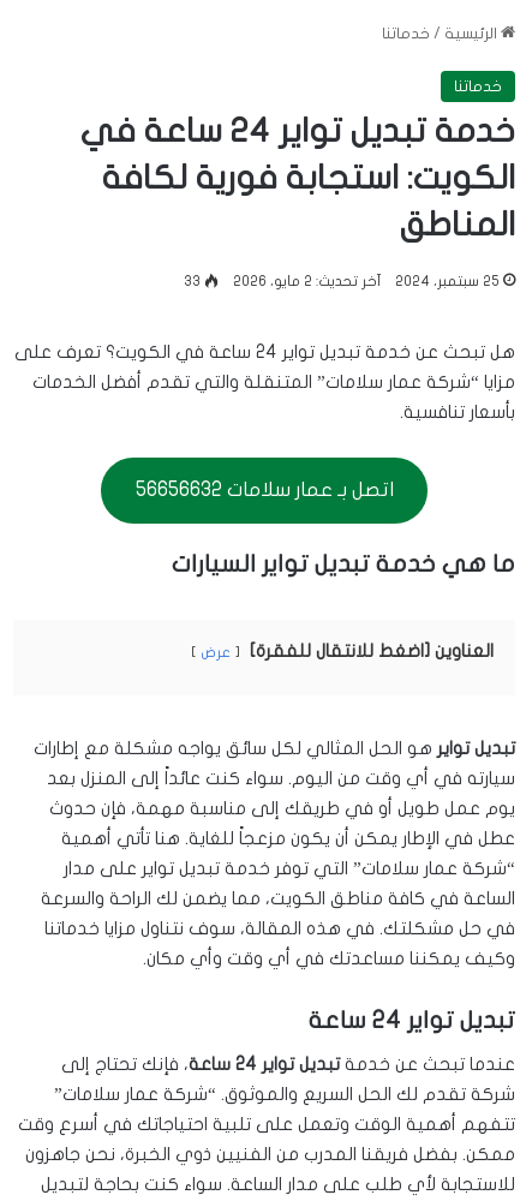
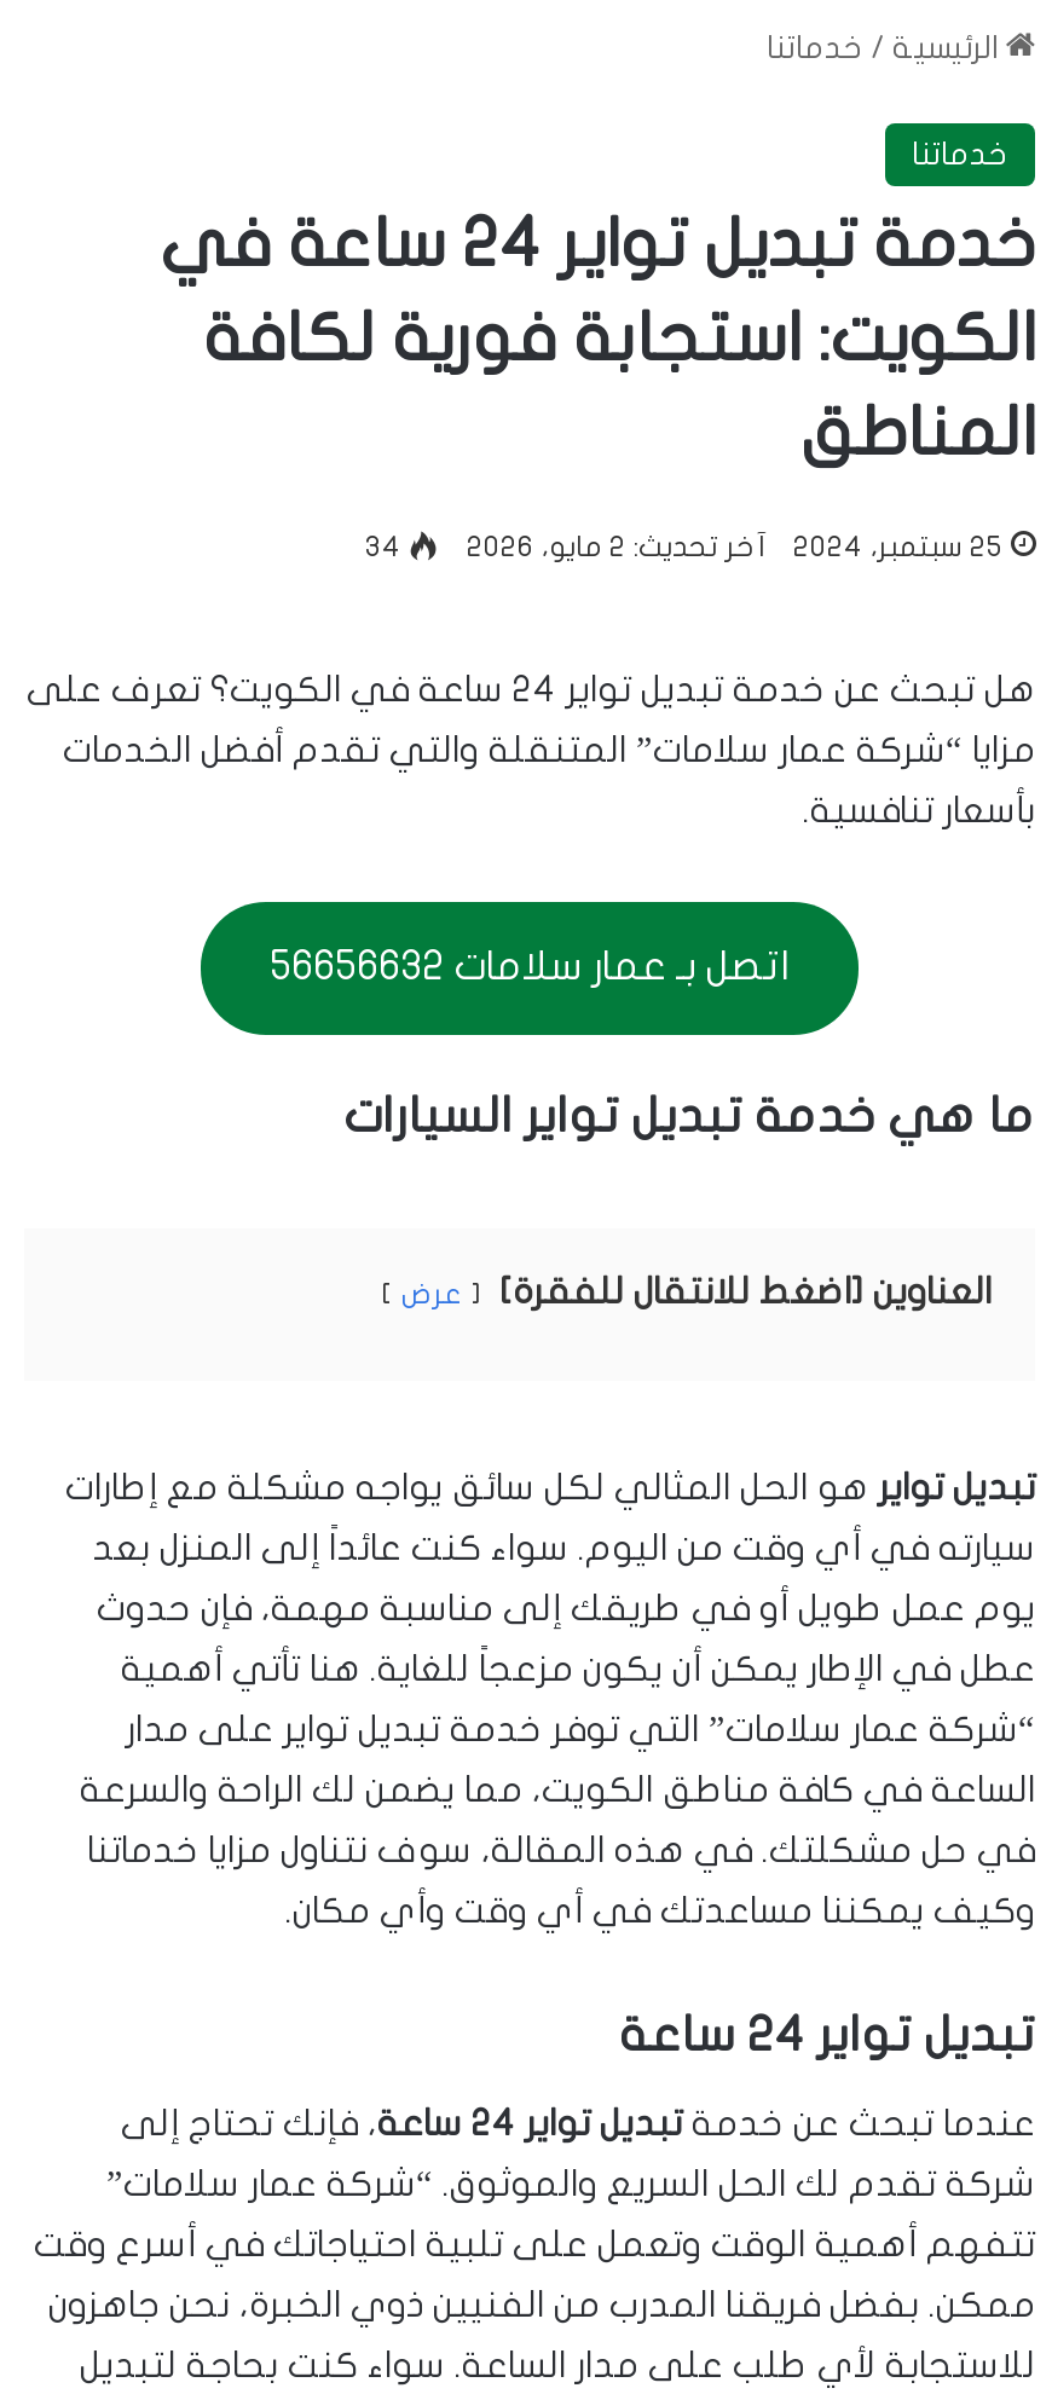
[184,274,201,288] 33 -> [365,532,401,562] 34

